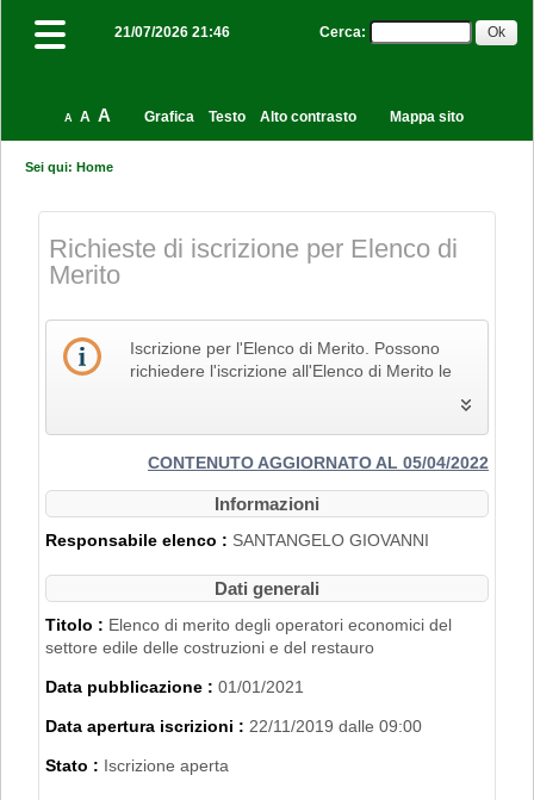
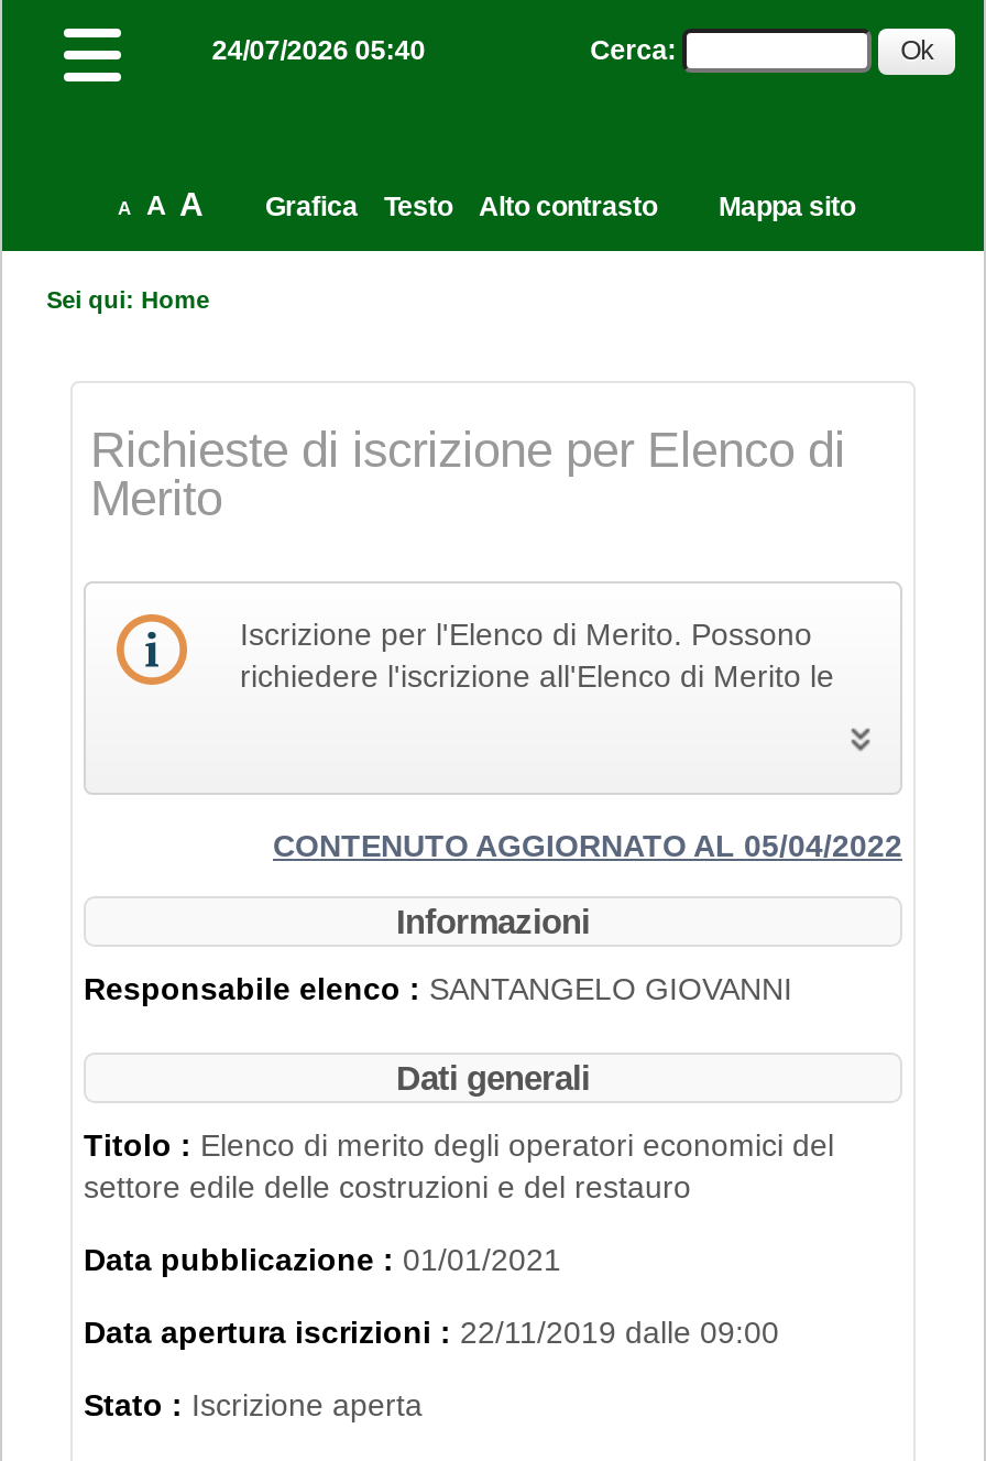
[115,24,230,41] 21/07/2026 21:46 -> [212,36,425,66] 24/07/2026 05:40

